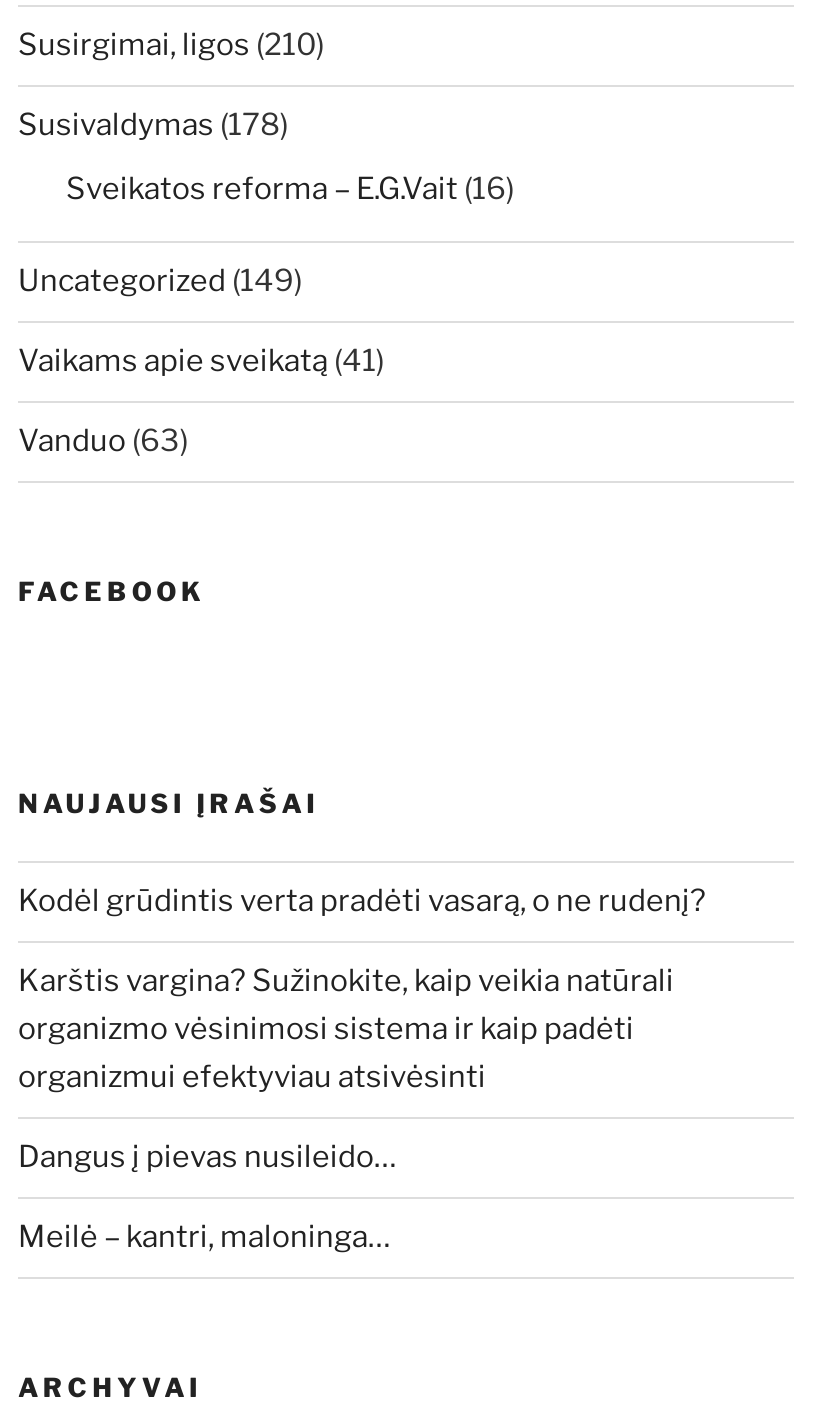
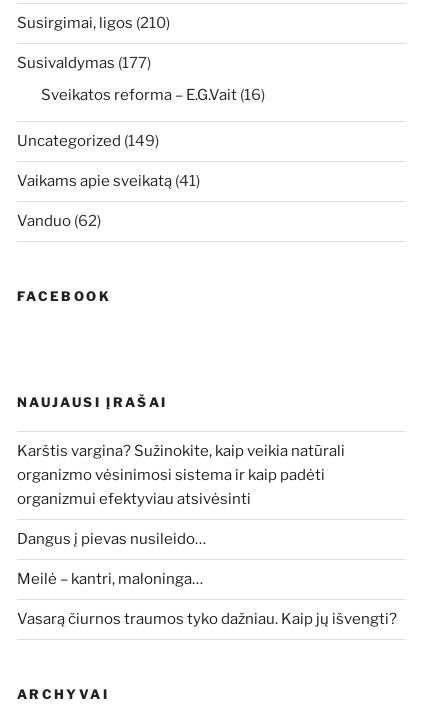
[18,107,288,143] Susivaldymas (178) -> [17,54,151,72] Susivaldymas (177)
[18,423,188,459] Vanduo (63) -> [17,212,101,230] Vanduo (62)
[18,883,706,919] Kodėl grūdintis verta pradėti vasarą, o ne rudenį? -> none
moved [18,963,674,1255] -> [17,442,345,588]: Karštis vargina? Sužinokite, kaip veikia natūrali | organizmo vėsinimosi sistema ir kaip padėti | organizmui efektyviau atsivėsinti | Dangus į pievas nusileido… | Meilė – kantri, maloninga…
none -> [17,610,397,628] Vasarą čiurnos traumos tyko dažniau. Kaip jų išvengti?

